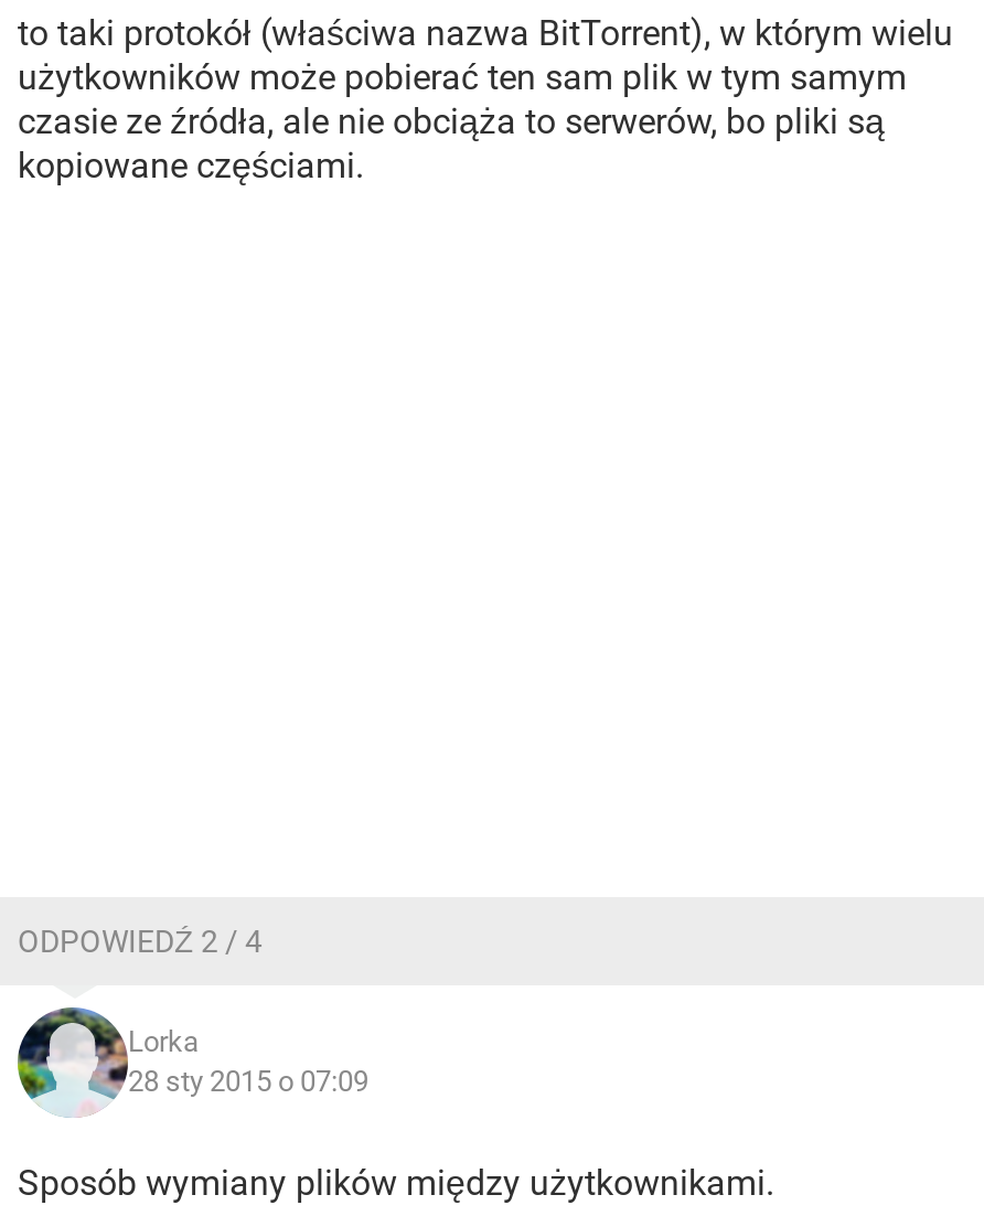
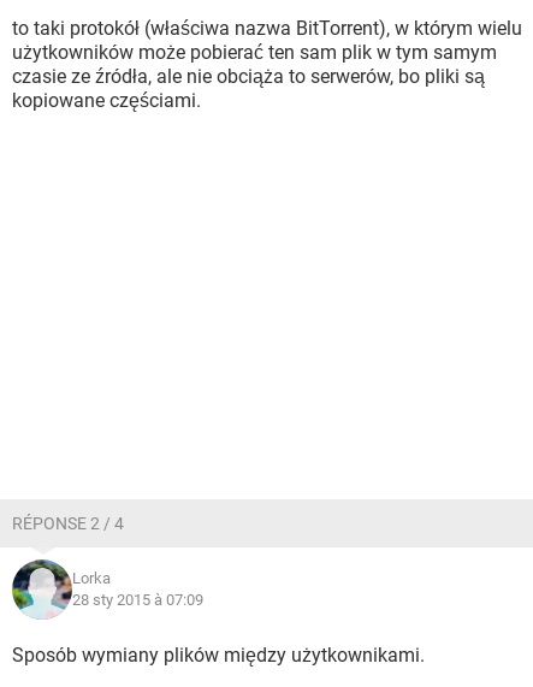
[18,924,263,959] ODPOWIEDŹ 2 / 4 -> [12,514,124,533] RÉPONSE 2 / 4
[128,1065,368,1098] 28 sty 2015 o 07:09 -> [72,591,203,609] 28 sty 2015 à 07:09

